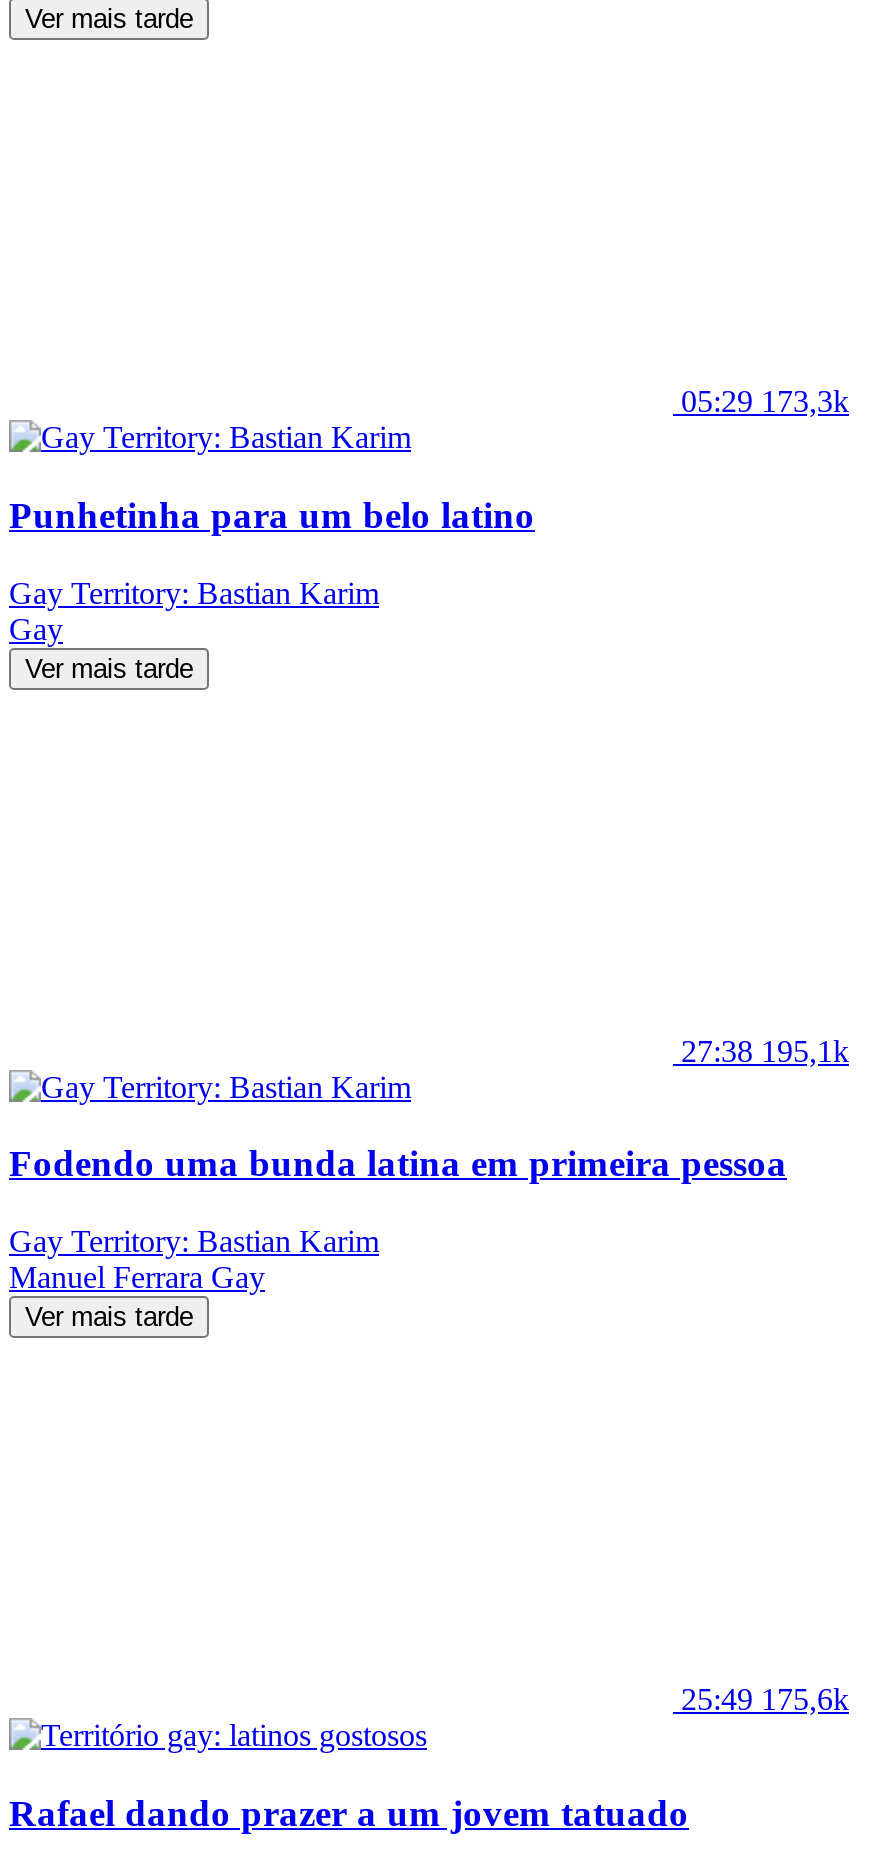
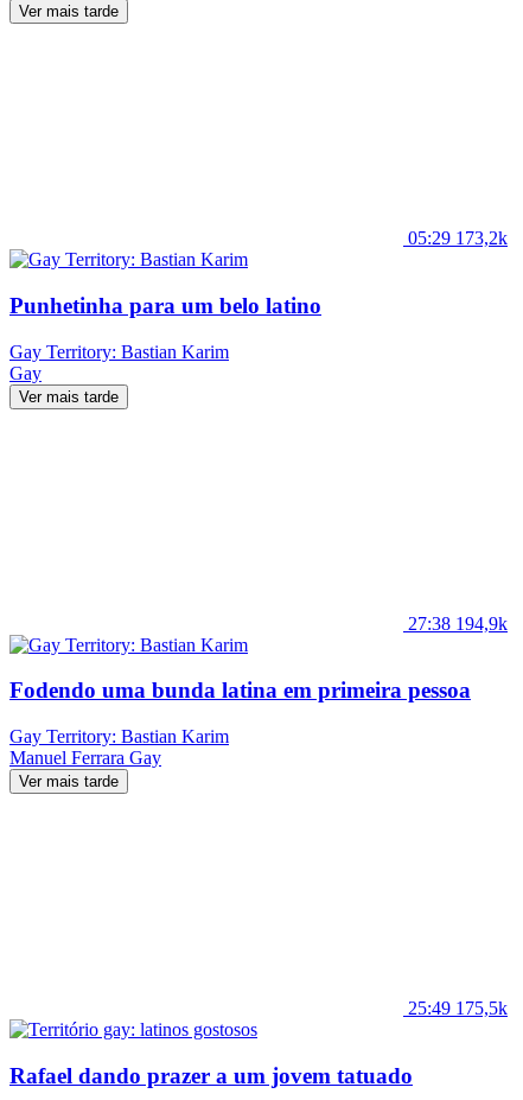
[681,384,849,418] 05:29 173,3k -> [408,228,508,248] 05:29 173,2k
[681,1033,849,1067] 27:38 195,1k -> [408,613,508,633] 27:38 194,9k
[681,1682,849,1716] 25:49 175,6k -> [408,998,508,1018] 25:49 175,5k

